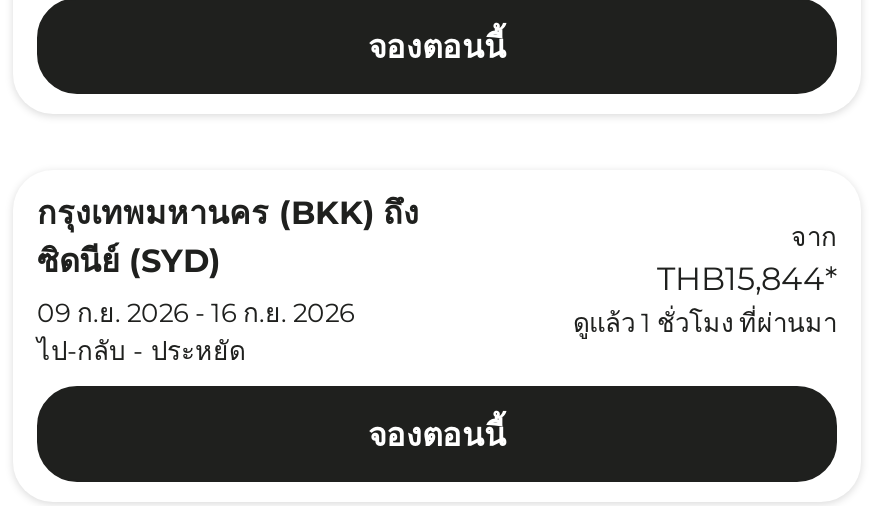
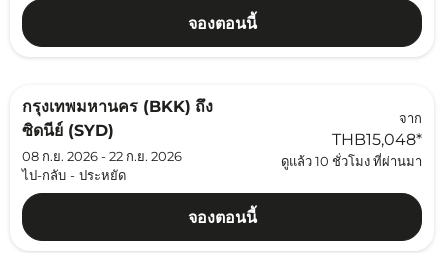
[573,260,837,338] THB15,844* | ดูแล้ว 1 ชั่วโมง ที่ผ่านมา -> [281,130,422,169] THB15,048* | ดูแล้ว 10 ชั่วโมง ที่ผ่านมา
[37,296,355,328] 09 ก.ย. 2026 - 16 ก.ย. 2026 -> [22,148,182,164] 08 ก.ย. 2026 - 22 ก.ย. 2026

